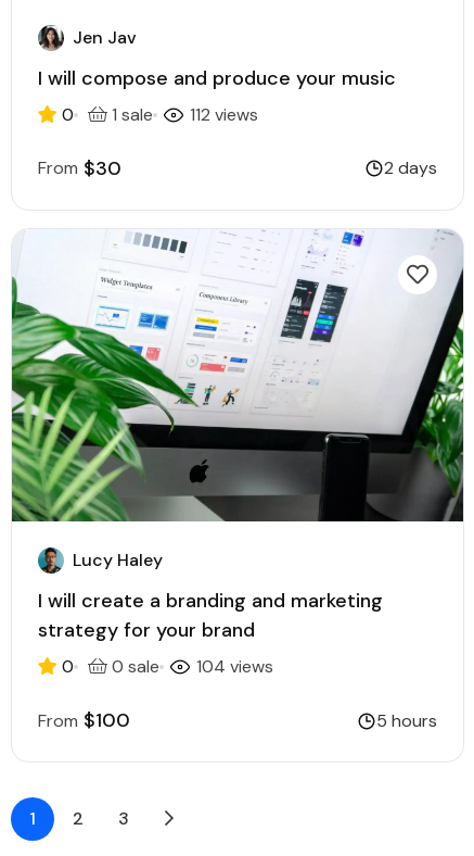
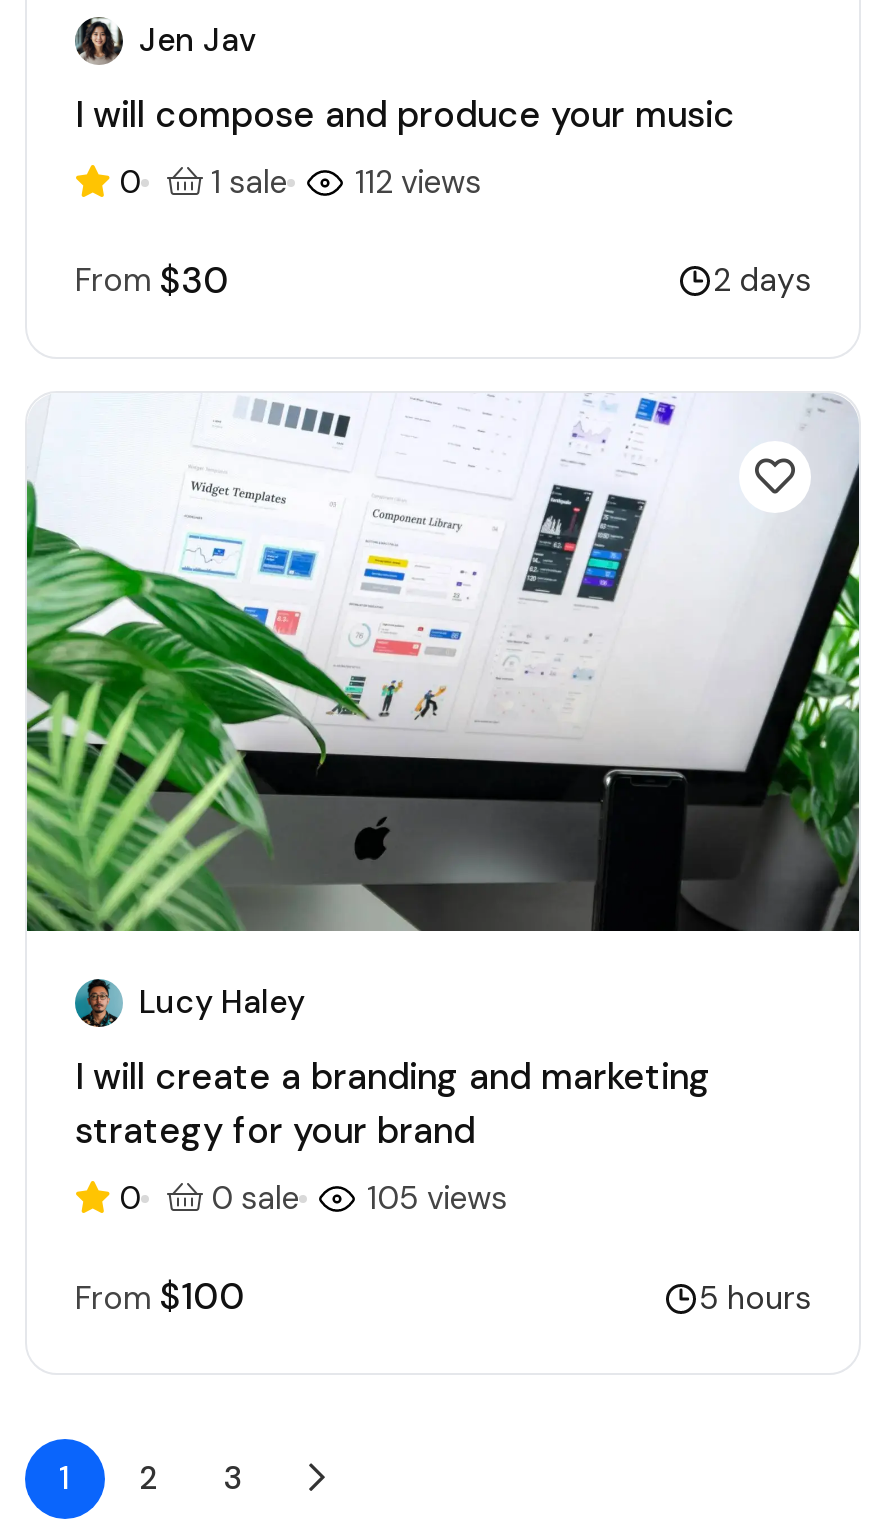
[196,655,273,678] 104 views -> [367,1178,507,1220] 105 views

